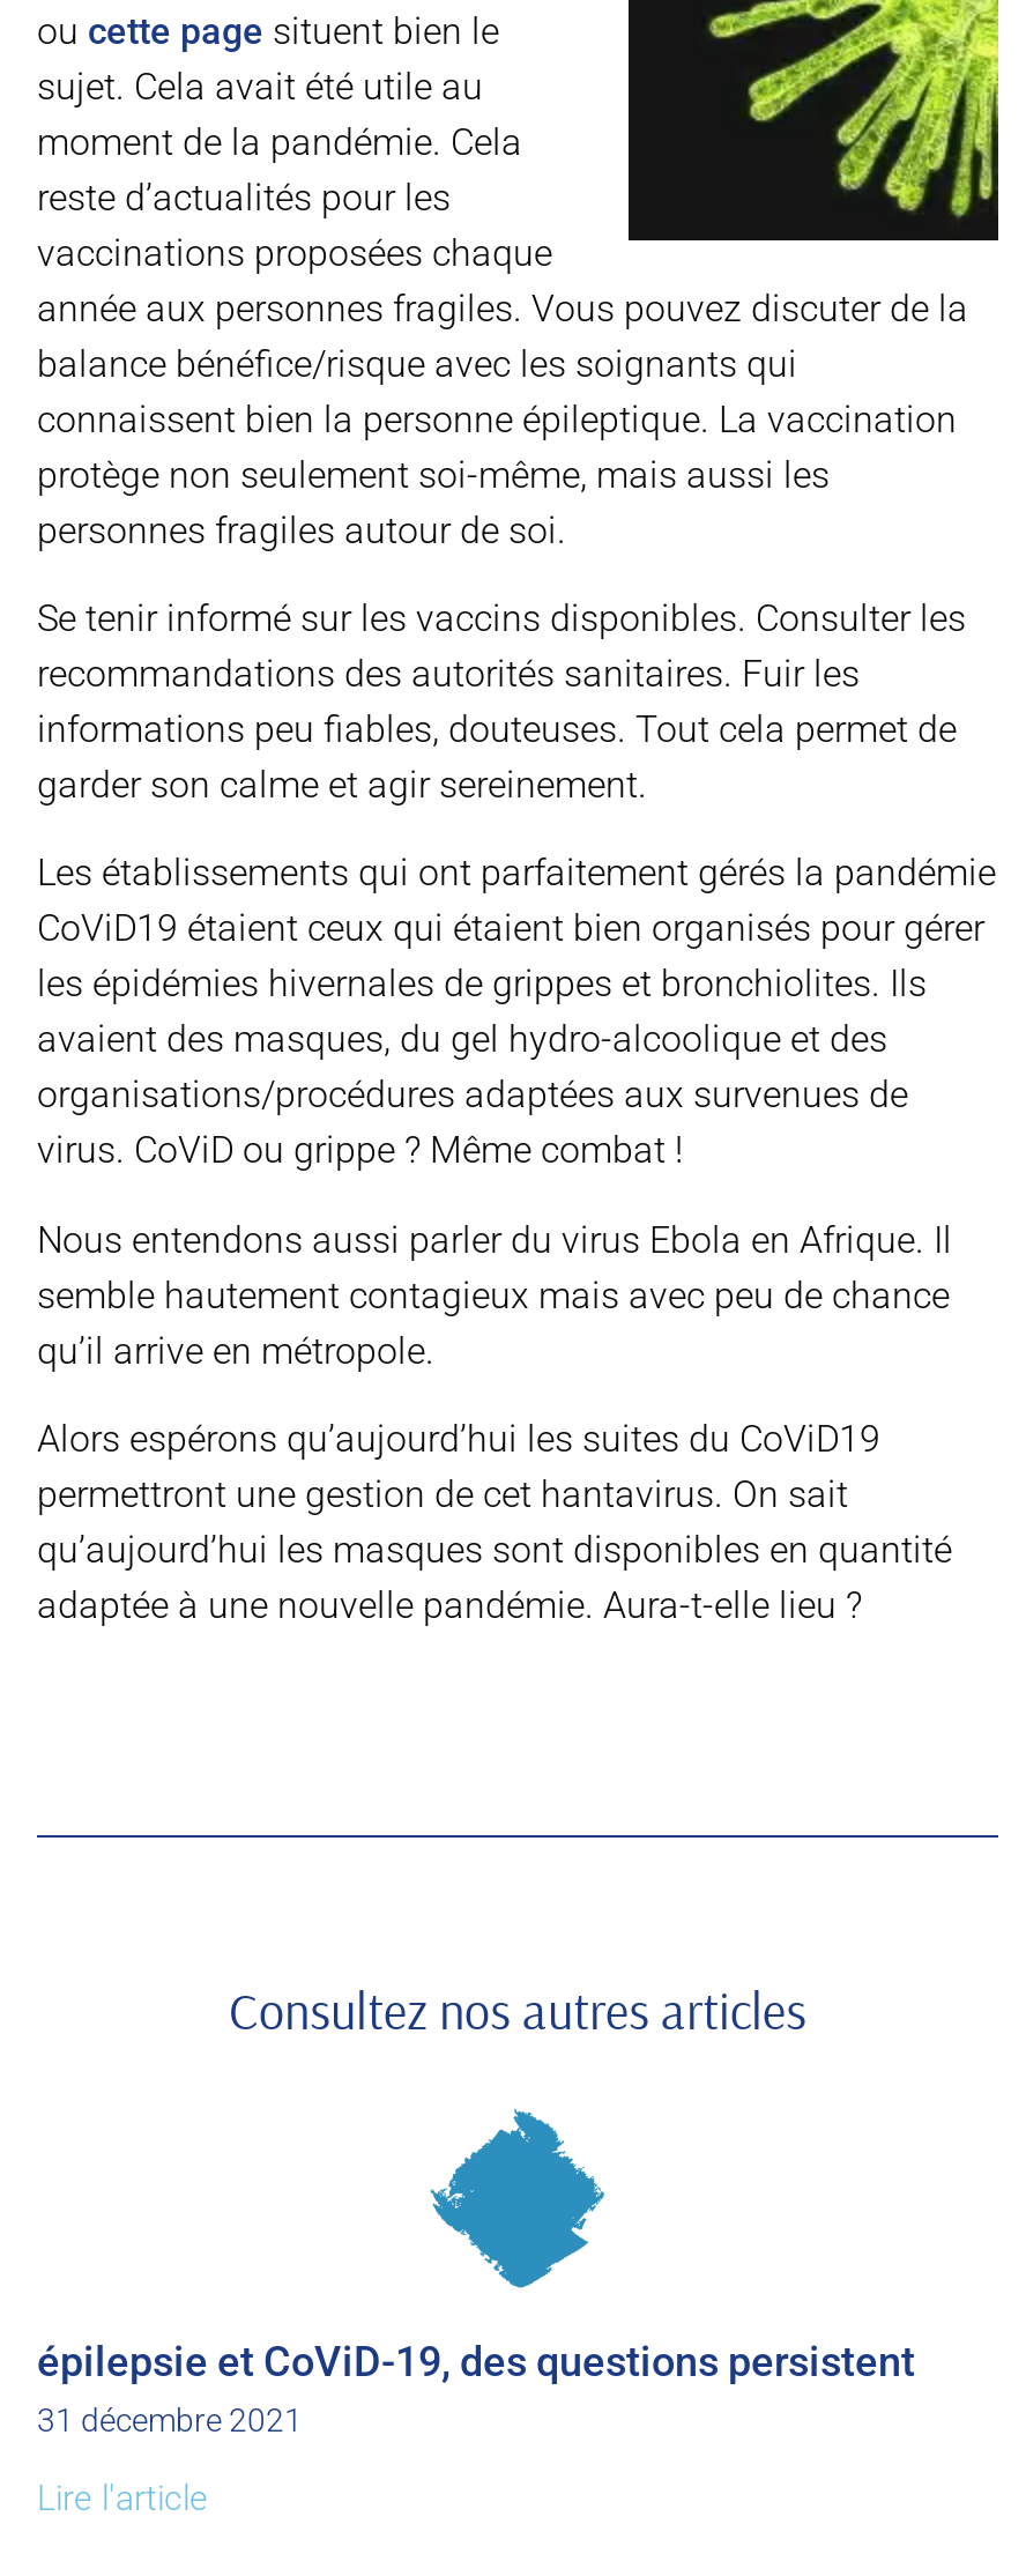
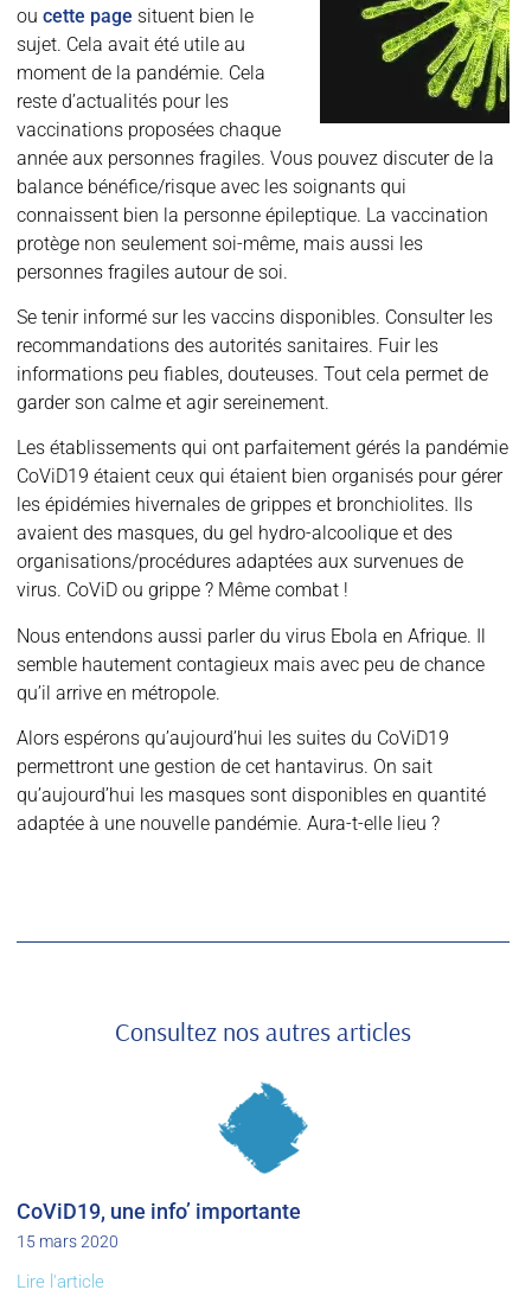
[37,2336,915,2438] épilepsie et CoViD-19, des questions persistent | 31 décembre 2021 -> [17,1198,301,1250] CoViD19, une info’ importante | 15 mars 2020

